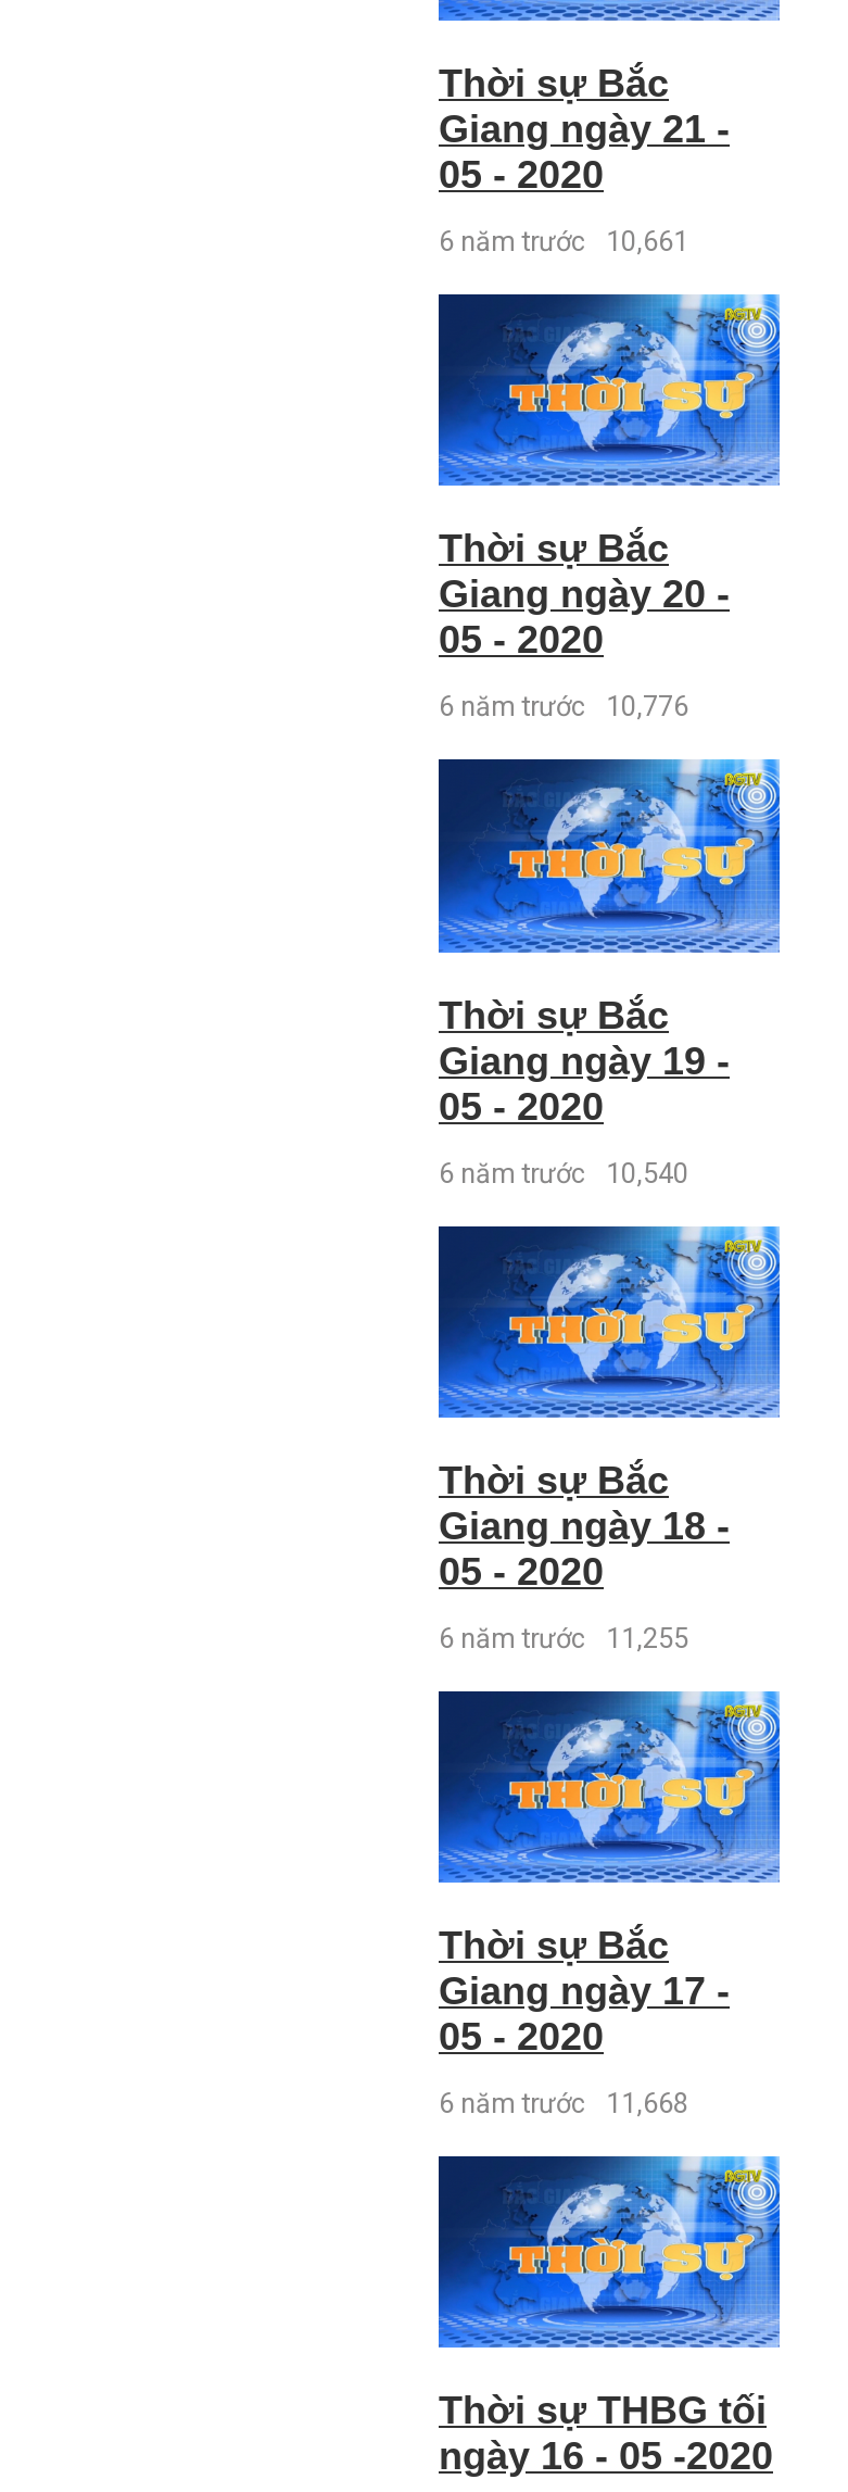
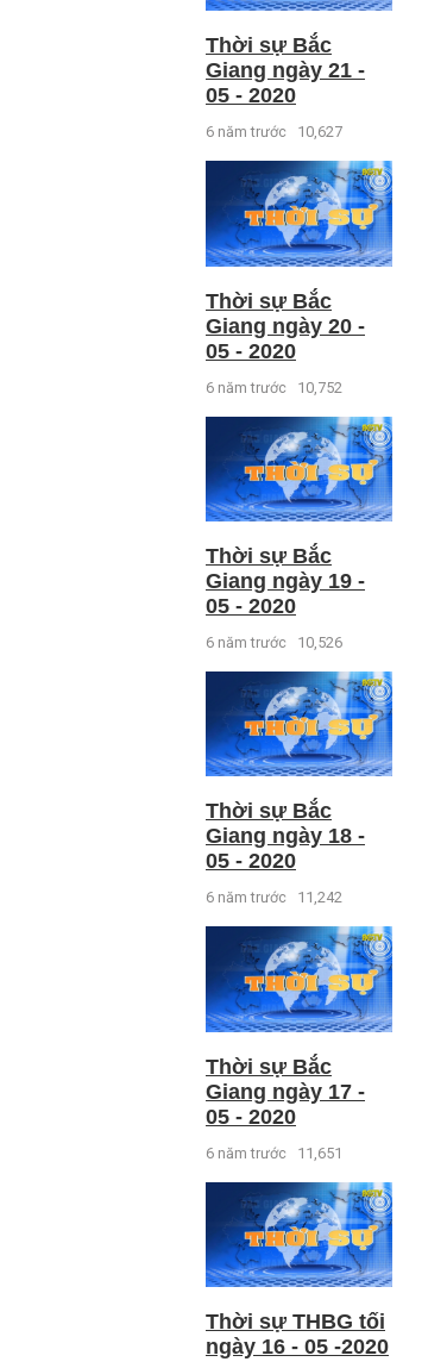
[439,224,688,257] 6 năm trước 10,661 -> [206,123,342,141] 6 năm trước 10,627
[439,690,688,723] 6 năm trước 10,776 -> [206,378,342,396] 6 năm trước 10,752
[439,1156,688,1188] 6 năm trước 10,540 -> [206,633,342,651] 6 năm trước 10,526
[439,1621,688,1654] 6 năm trước 11,255 -> [206,888,342,906] 6 năm trước 11,242
[439,2087,688,2119] 6 năm trước 11,668 -> [206,1144,342,1161] 6 năm trước 11,651

